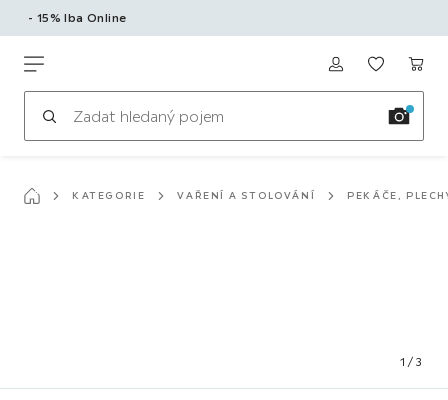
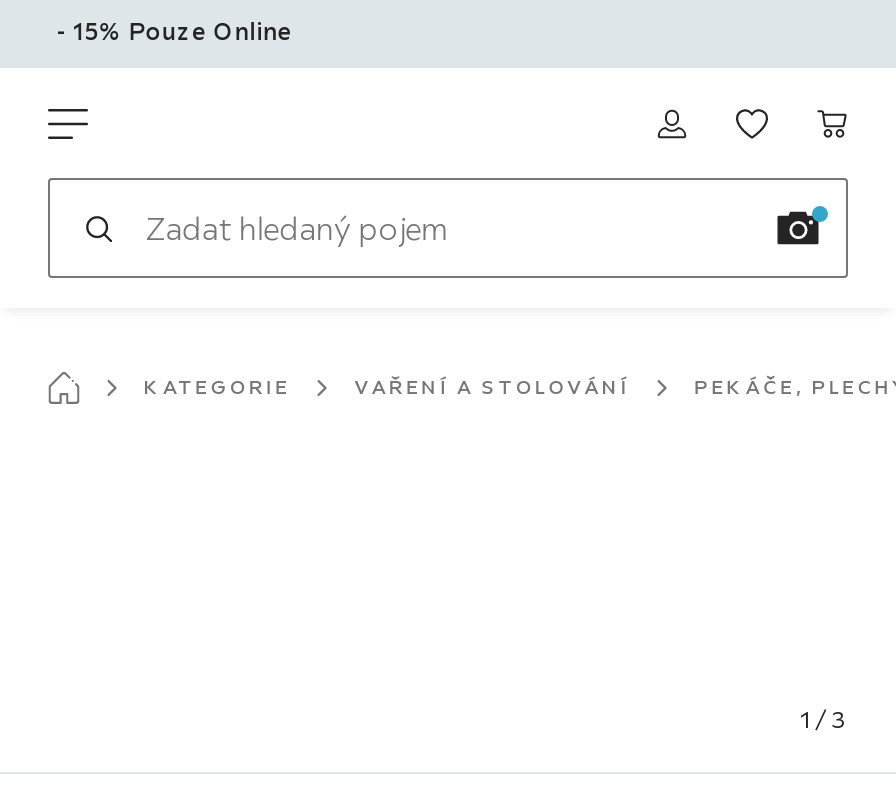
[28,10,126,25] - 15% Iba Online -> [56,16,292,46] - 15% Pouze Online

